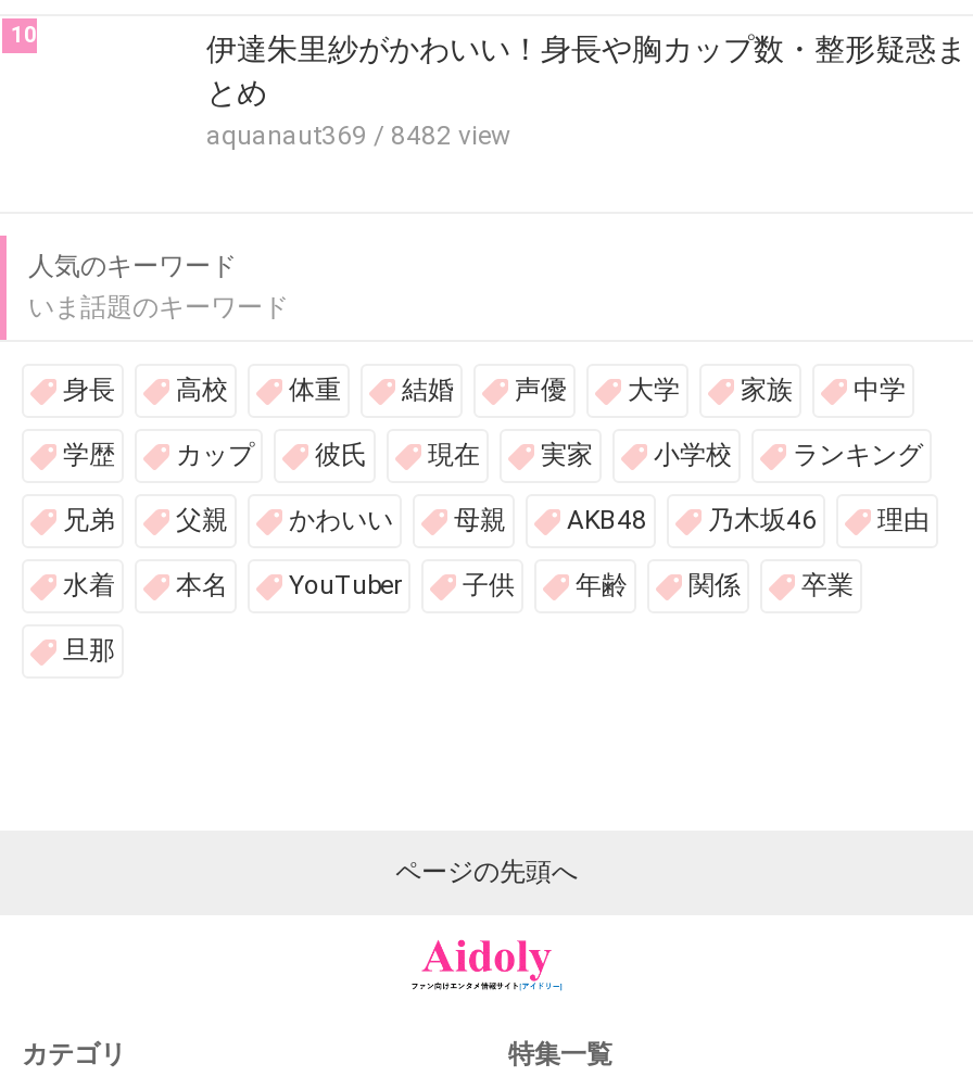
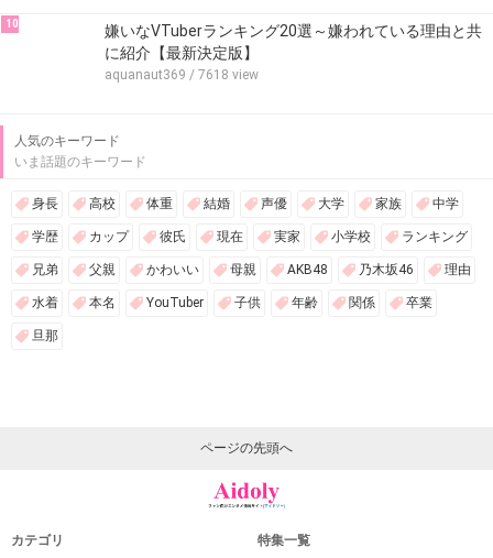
[206,31,966,151] 伊達朱里紗がかわいい！身長や胸カップ数・整形疑惑ま | とめ | aquanaut369 / 8482 view -> [105,22,482,83] 嫌いなVTuberランキング20選～嫌われている理由と共 | に紹介【最新決定版】 | aquanaut369 / 7618 view

